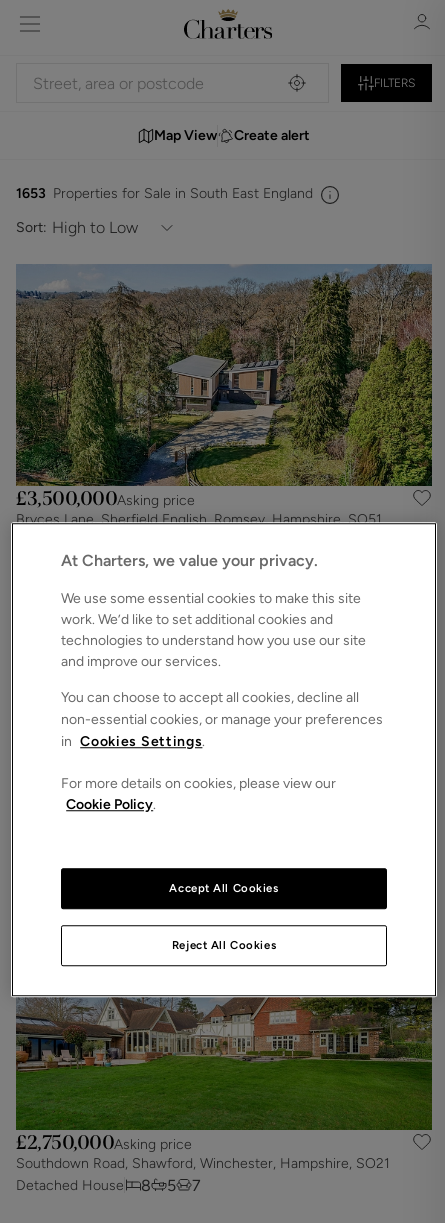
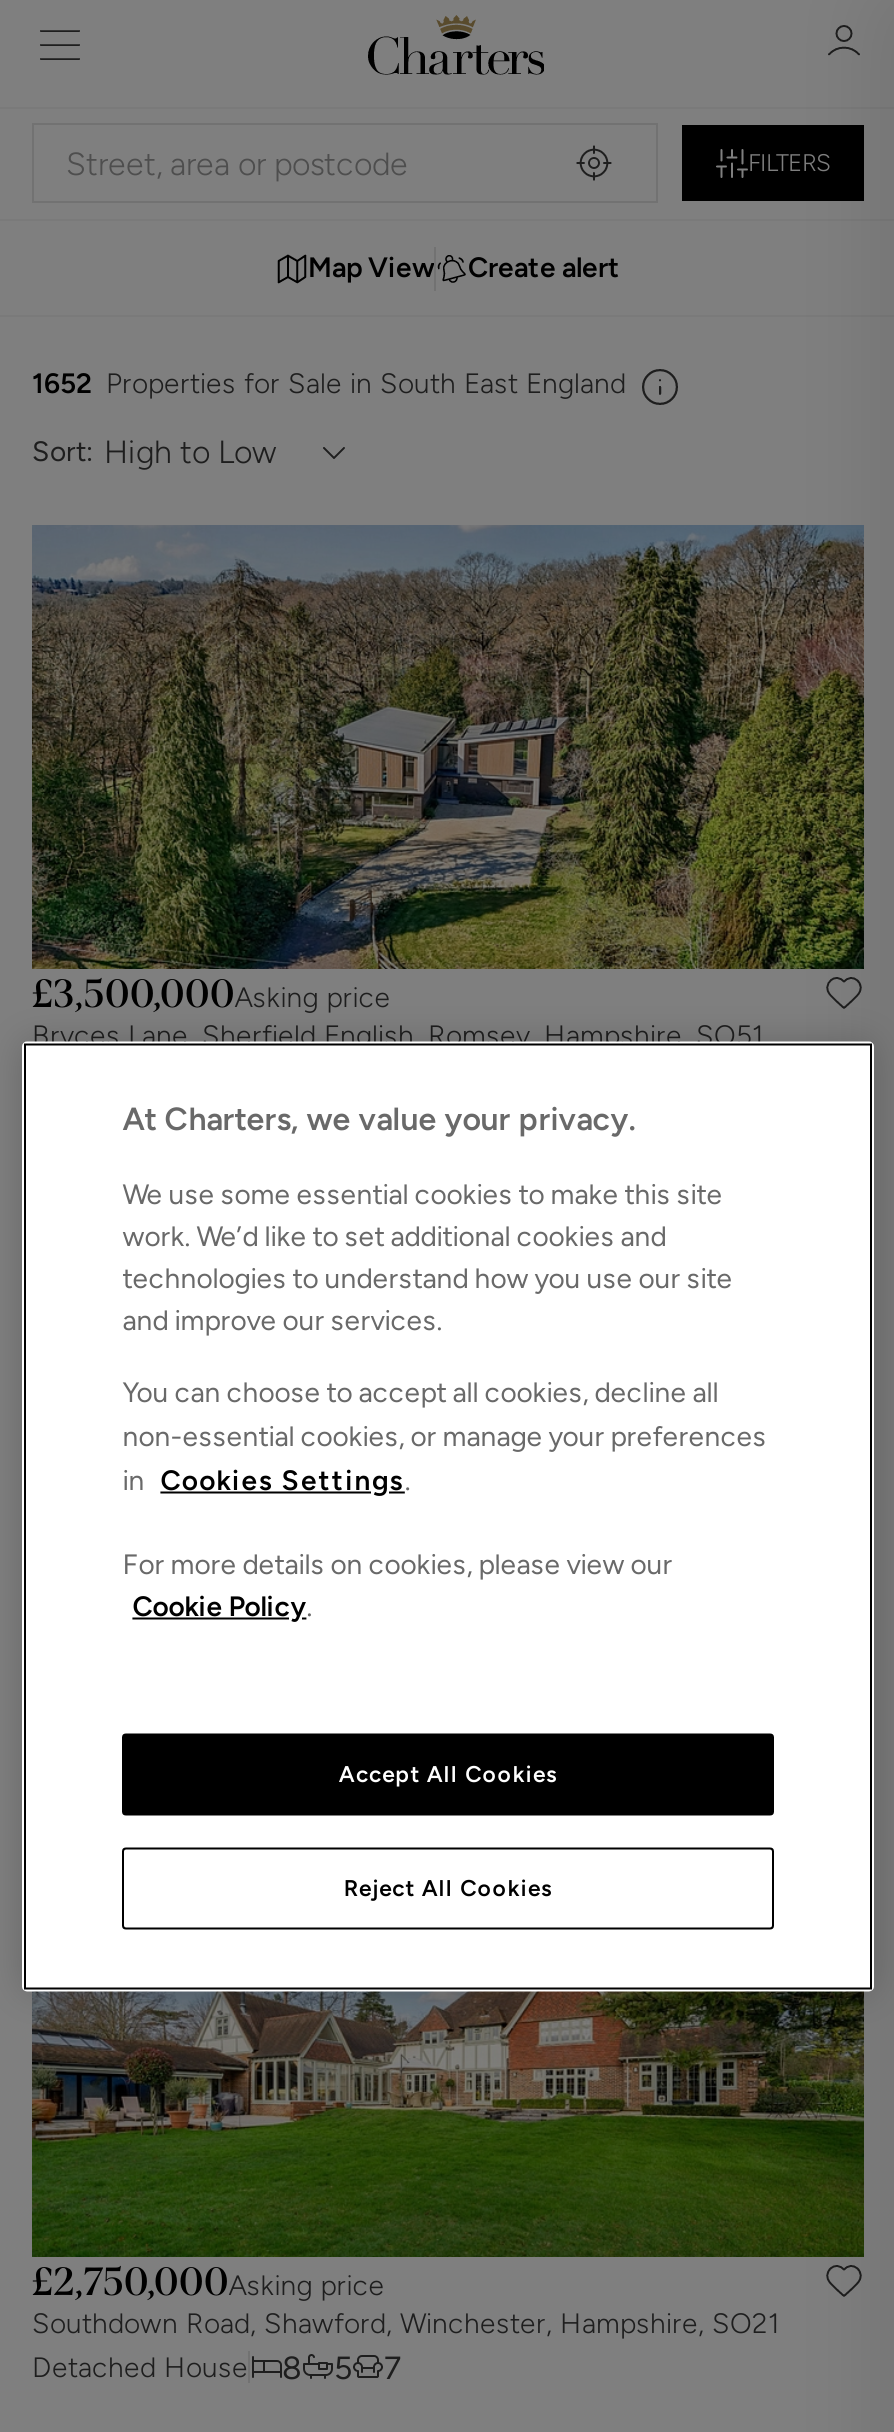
[16,185,313,202] 1653 Properties for Sale in South East England -> [32,367,626,401] 1652 Properties for Sale in South East England

